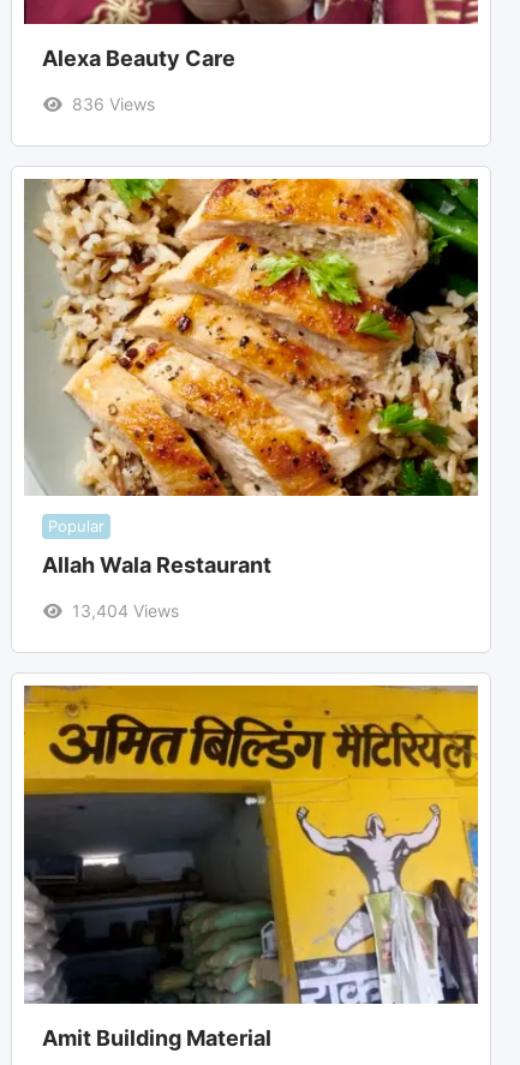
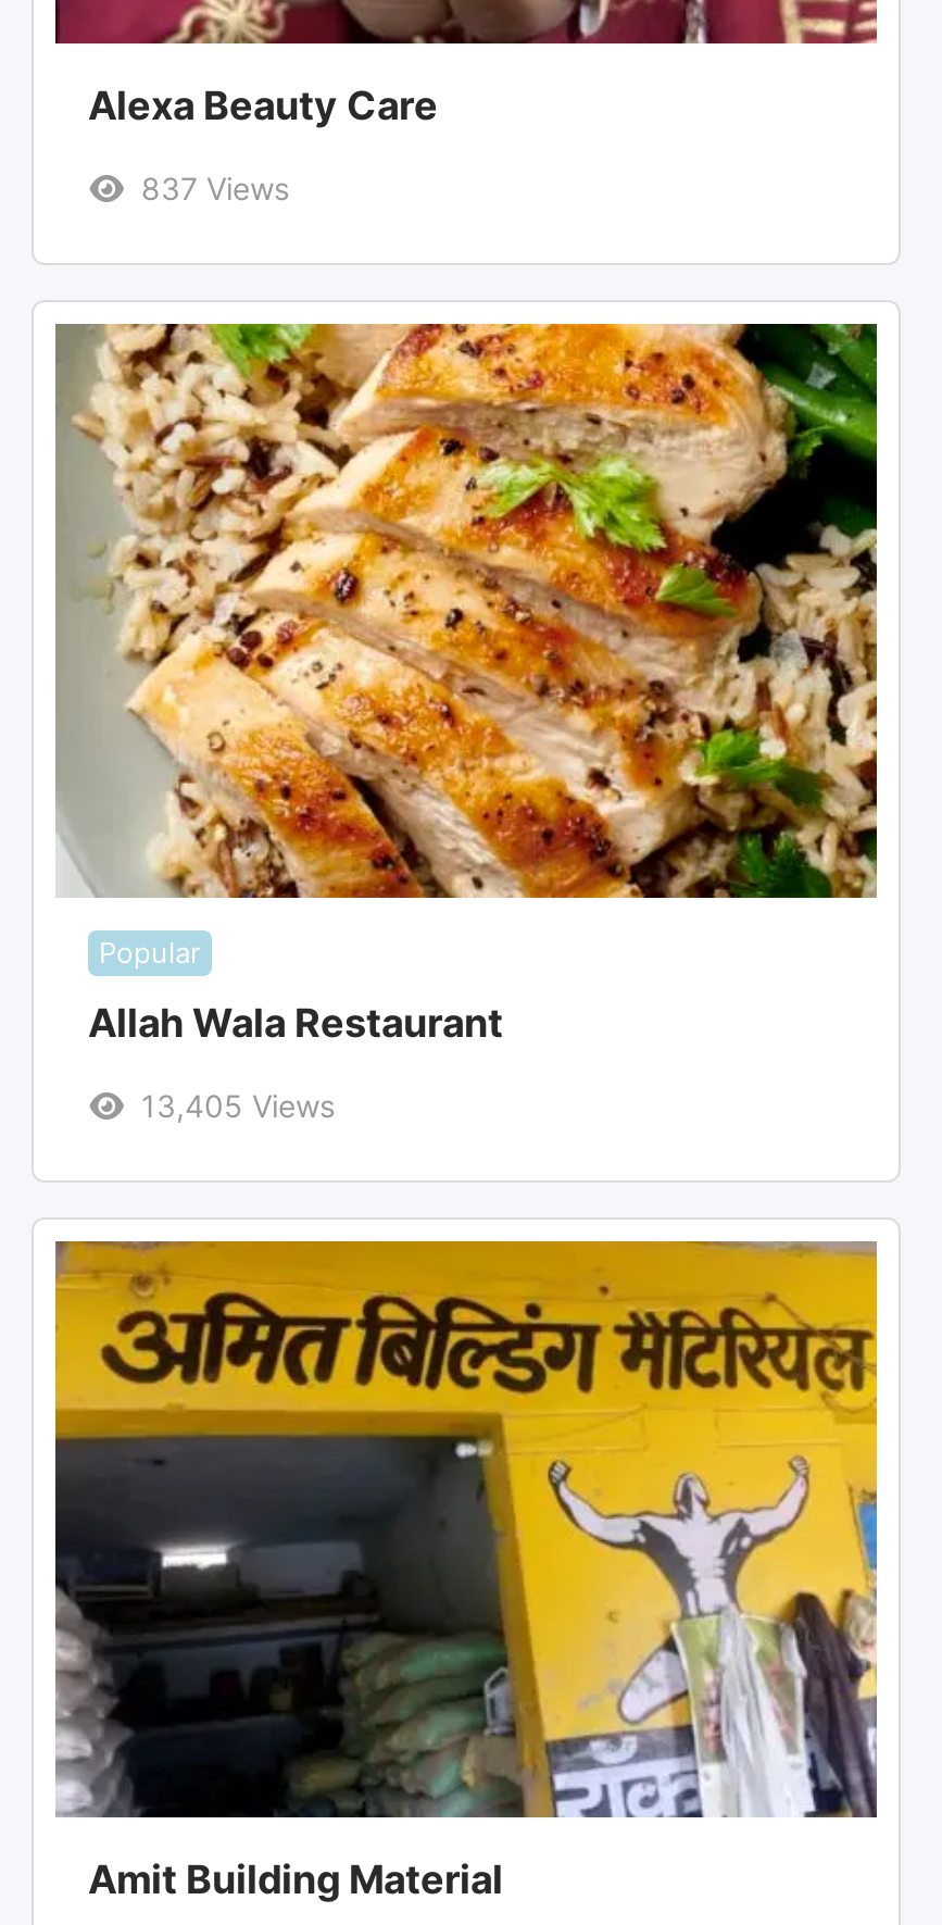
[71,93,154,114] 836 Views -> [141,169,289,206] 837 Views
[71,601,178,621] 13,404 Views -> [141,1087,335,1124] 13,405 Views

